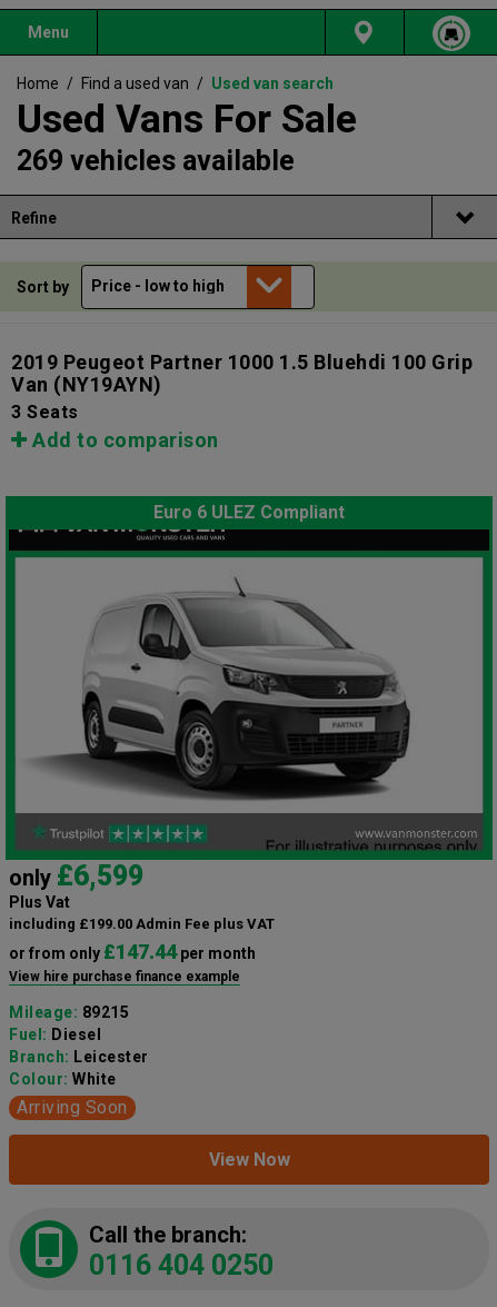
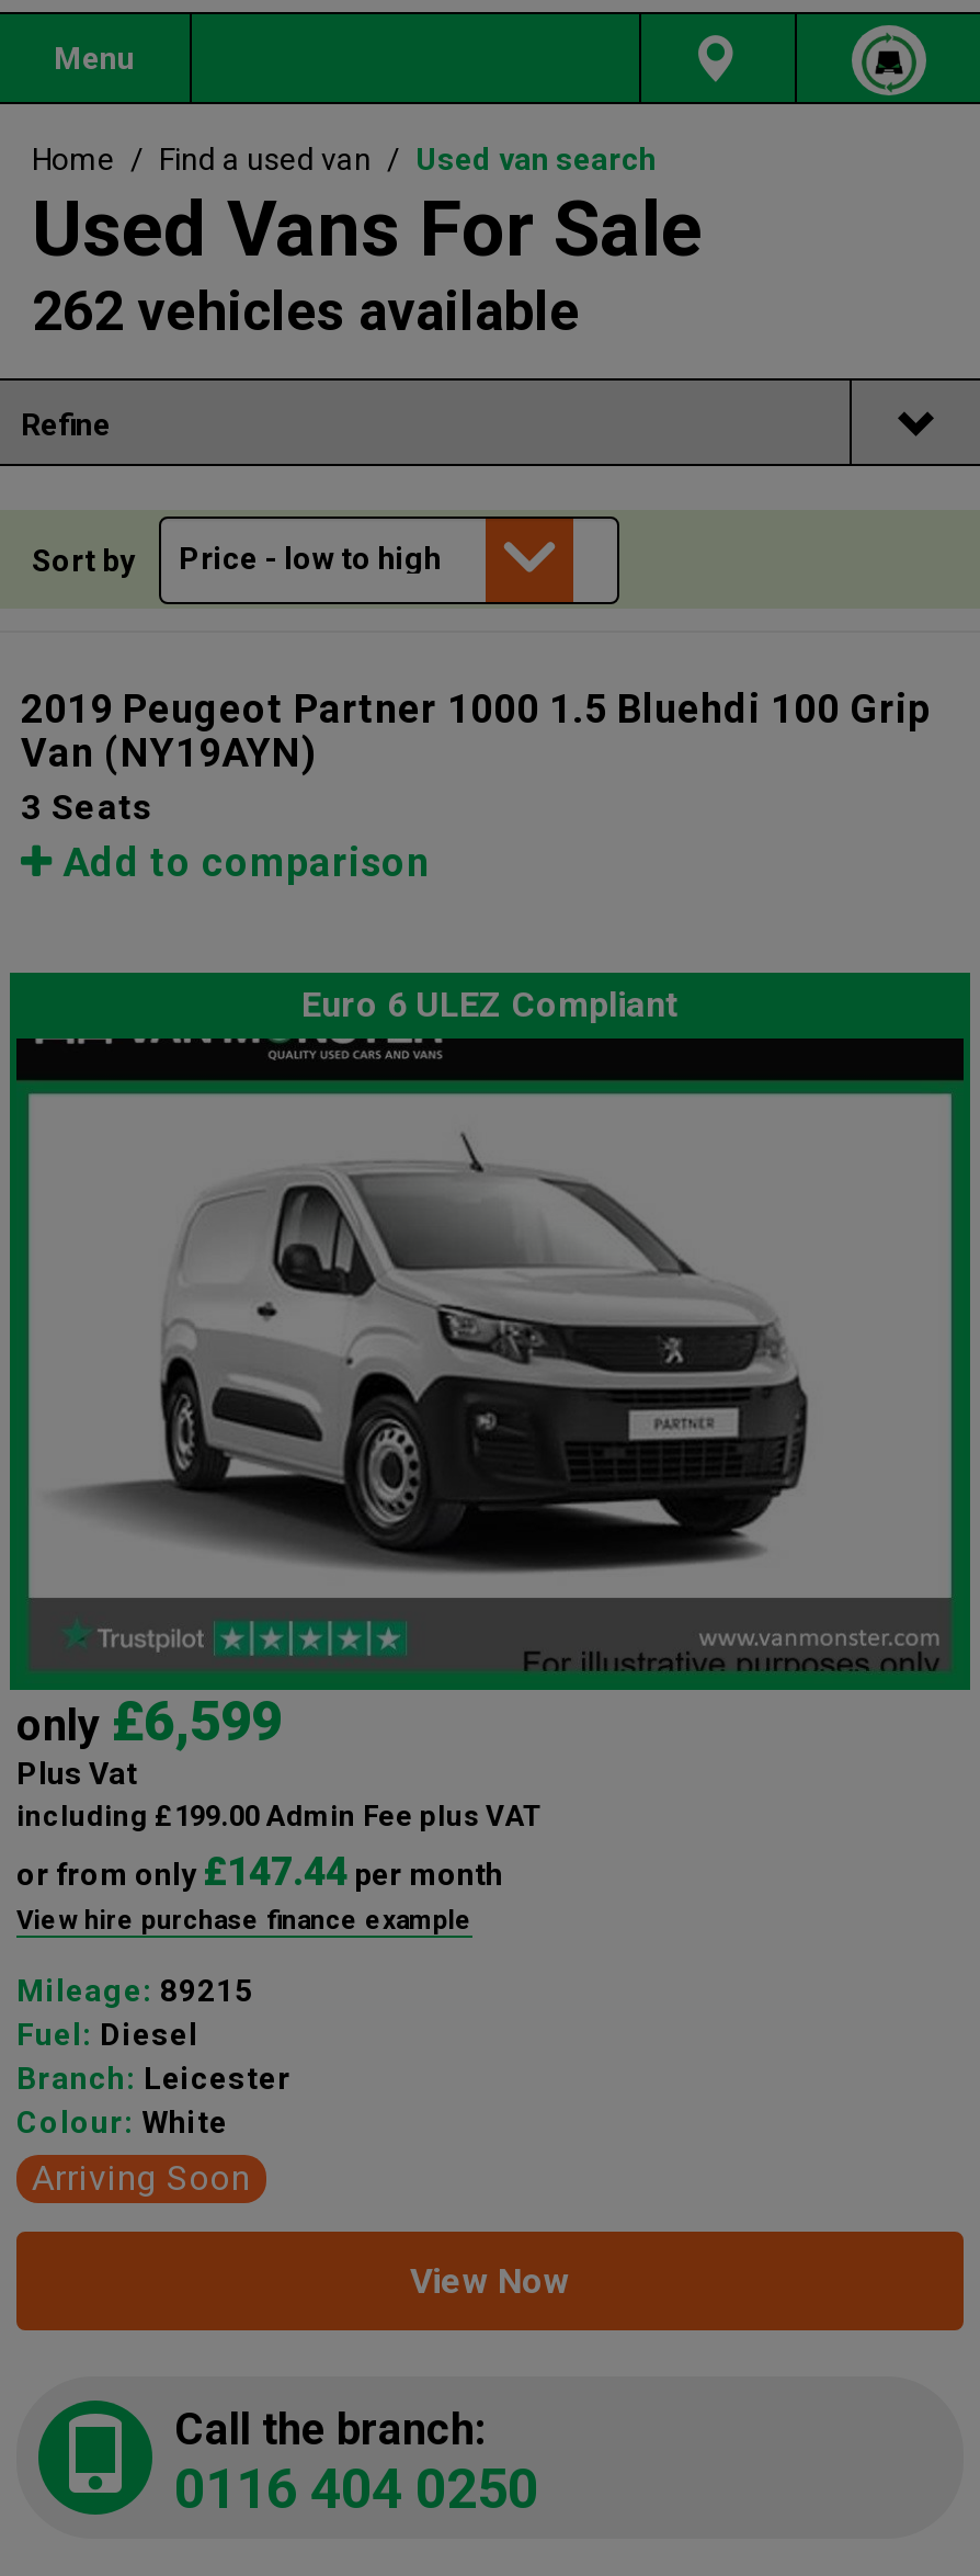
[17,145,295,177] 269 vehicles available -> [32,280,580,343] 262 vehicles available

